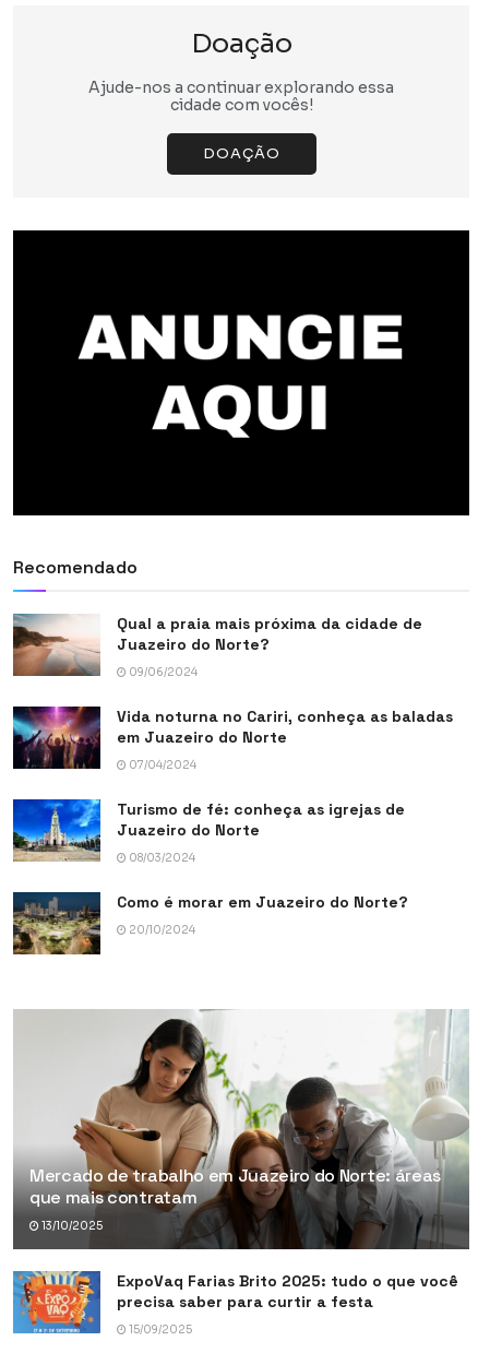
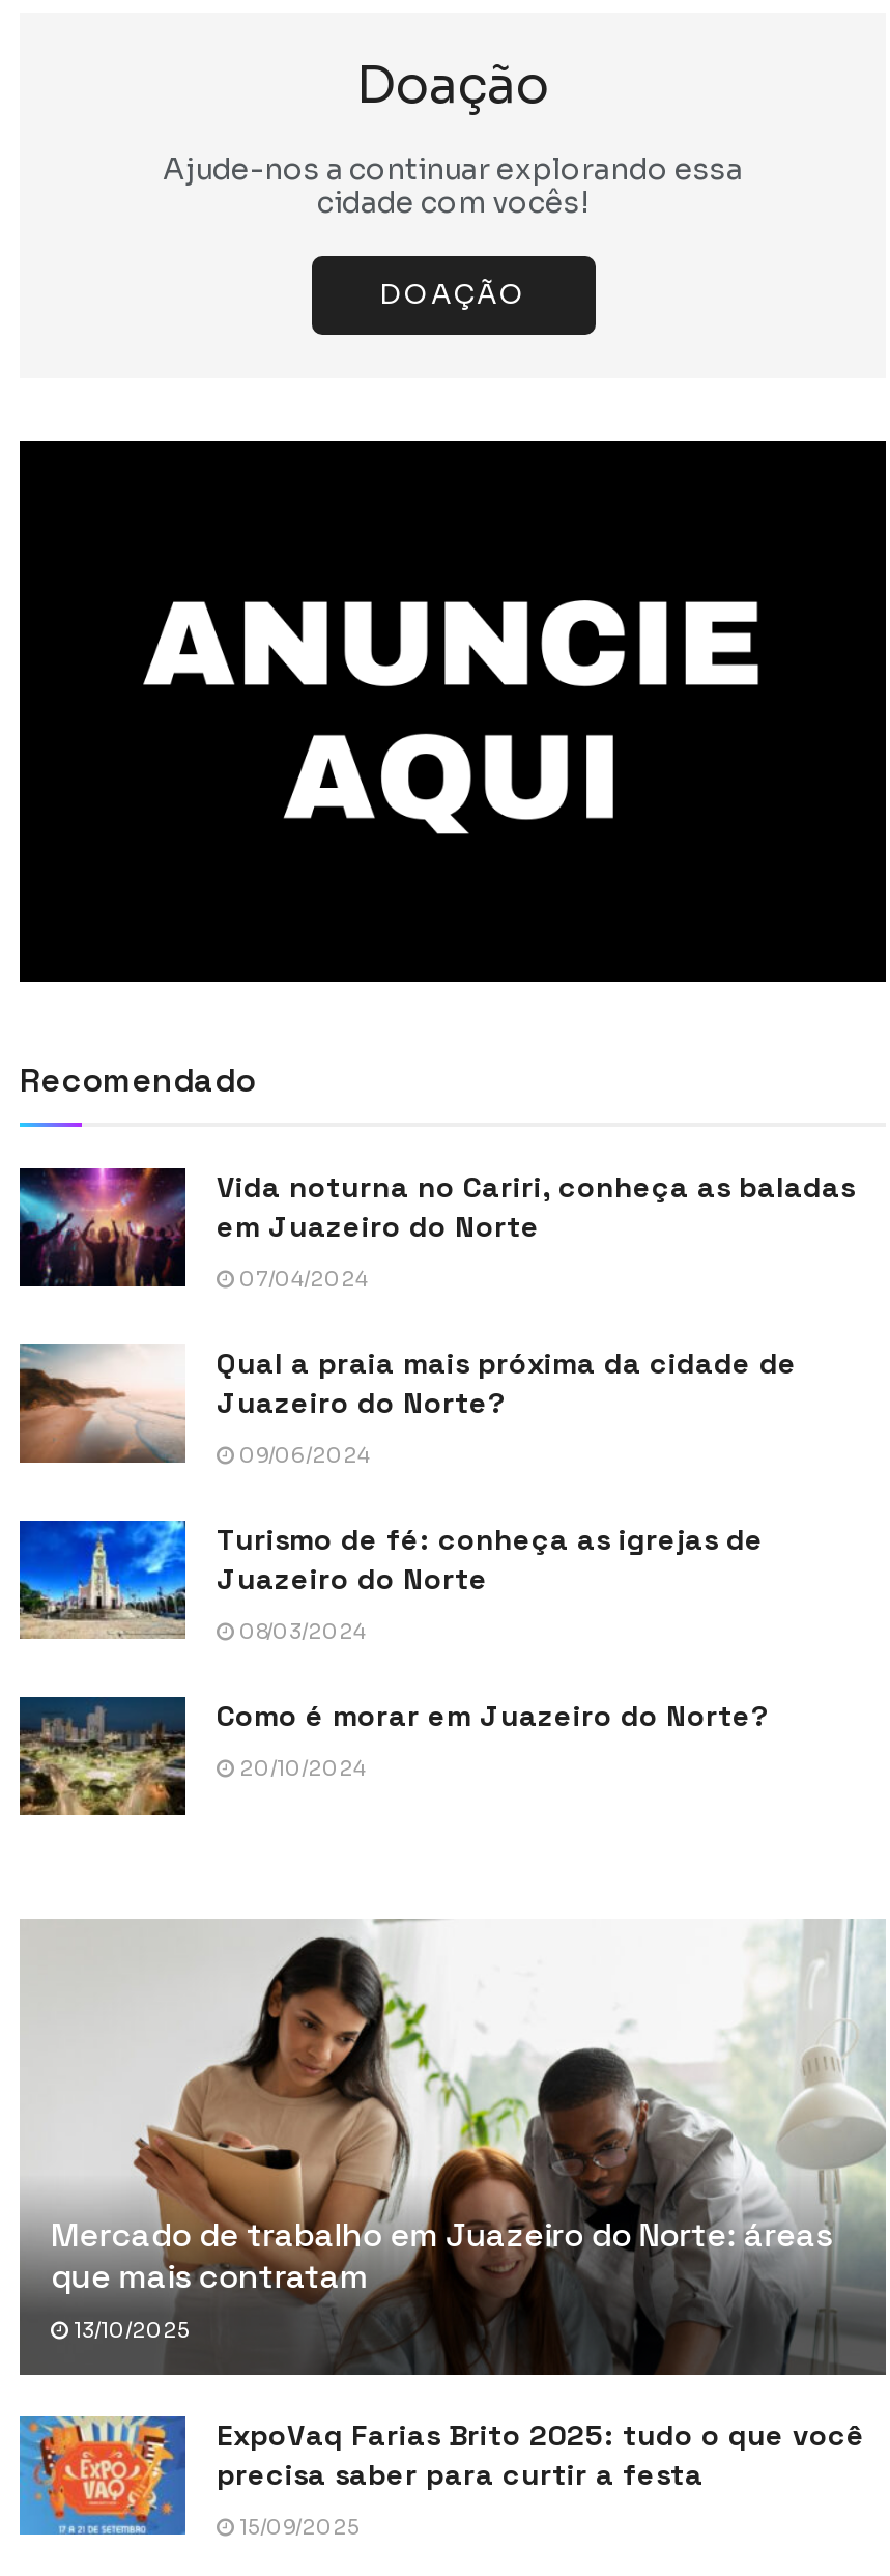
moved [12,613,422,679] -> [18,1342,797,1468]: [image] | Qual a praia mais próxima da cidade de | Juazeiro do Norte? | 09/06/2024
moved [12,705,453,772] -> [18,1166,855,1292]: [image] | Vida noturna no Cariri, conheça as baladas | em Juazeiro do Norte | 07/04/2024

